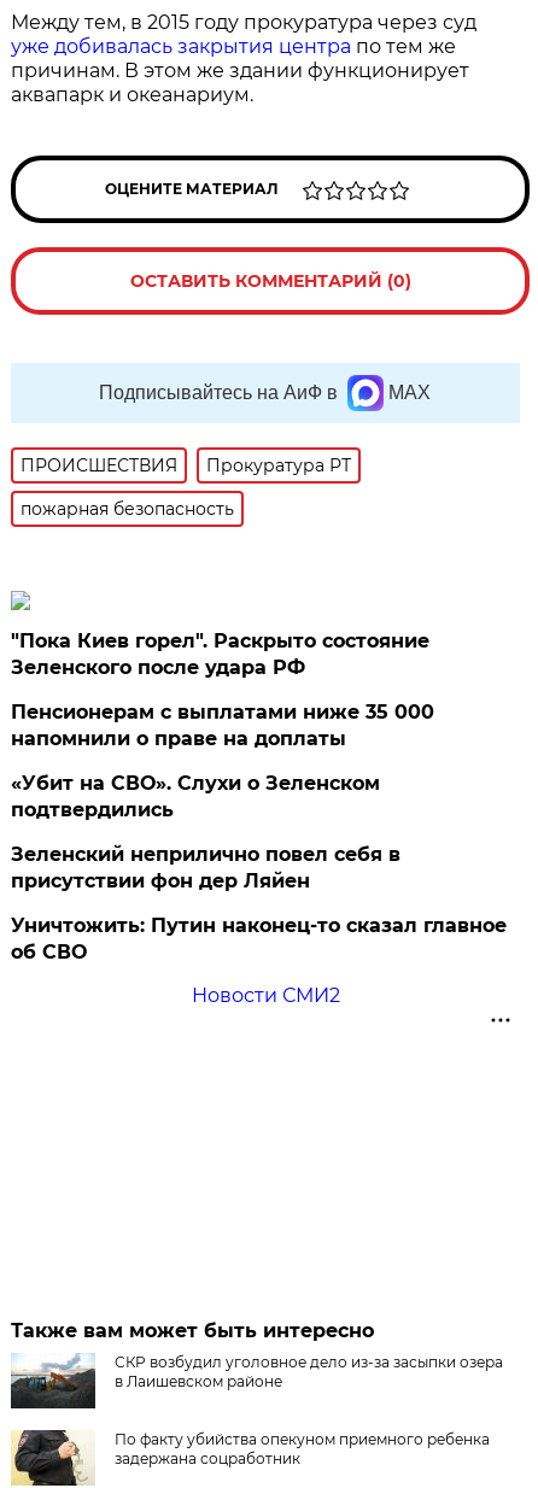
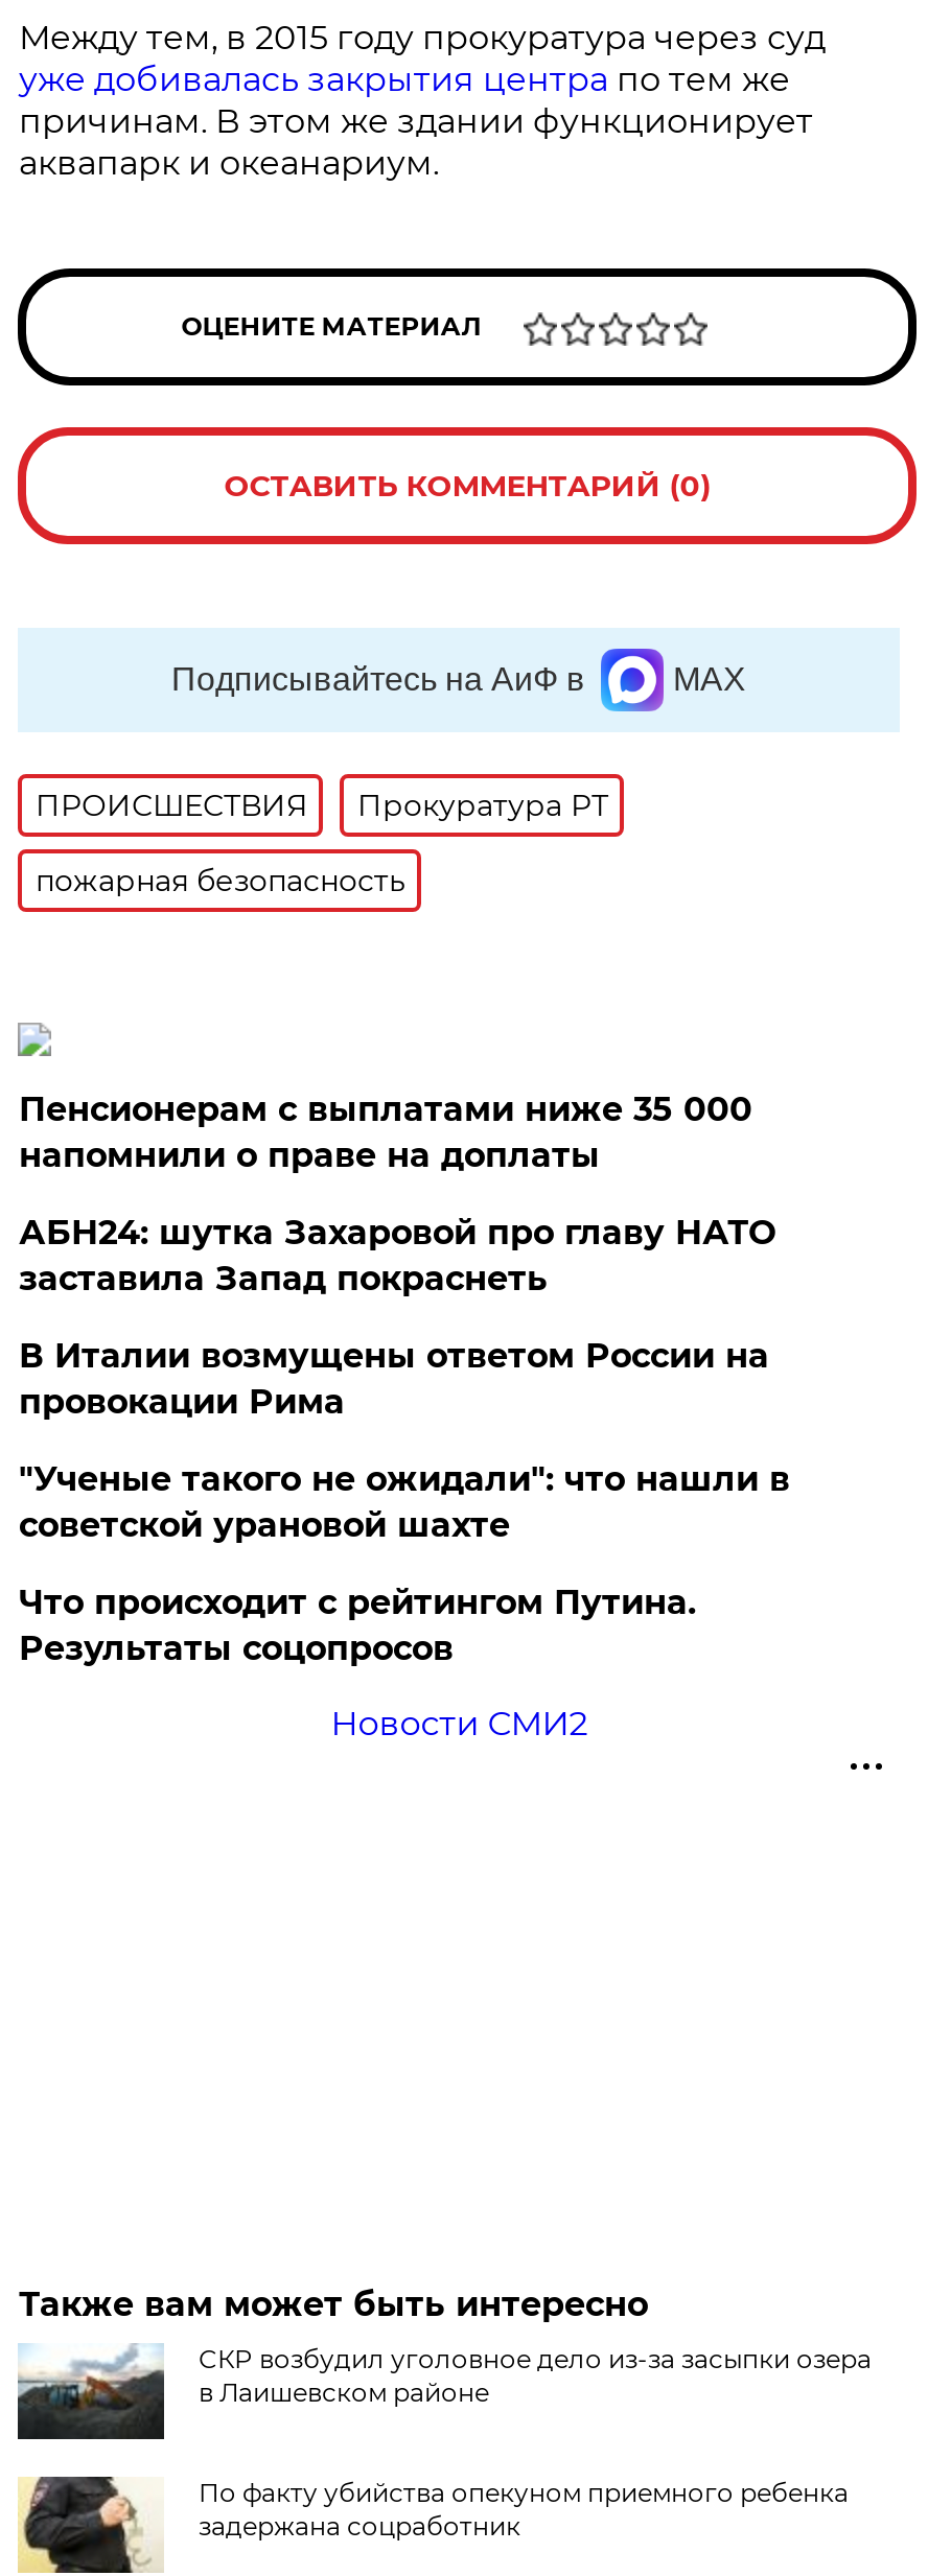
[11,630,430,679] "Пока Киев горел". Раскрыто состояние | Зеленского после удара РФ -> none
moved [11,701,435,750] -> [19,1090,752,1176]: Пенсионерам с выплатами ниже 35 000 | напомнили о праве на доплаты
[11,772,507,964] «Убит на СВО». Слухи о Зеленском | подтвердились | Зеленский неприлично повел cебя в | присутствии фон дер Ляйен | Уничтожить: Путин наконец-то сказал главное | об СВО -> [19,1213,790,1669] АБН24: шутка Захаровой про главу НАТО | заставила Запад покраснеть | В Италии возмущены ответом России на | провокации Рима | "Ученые такого не ожидали": что нашли в | советской урановой шахте | Что происходит с рейтингом Путина. | Результаты соцопросов

